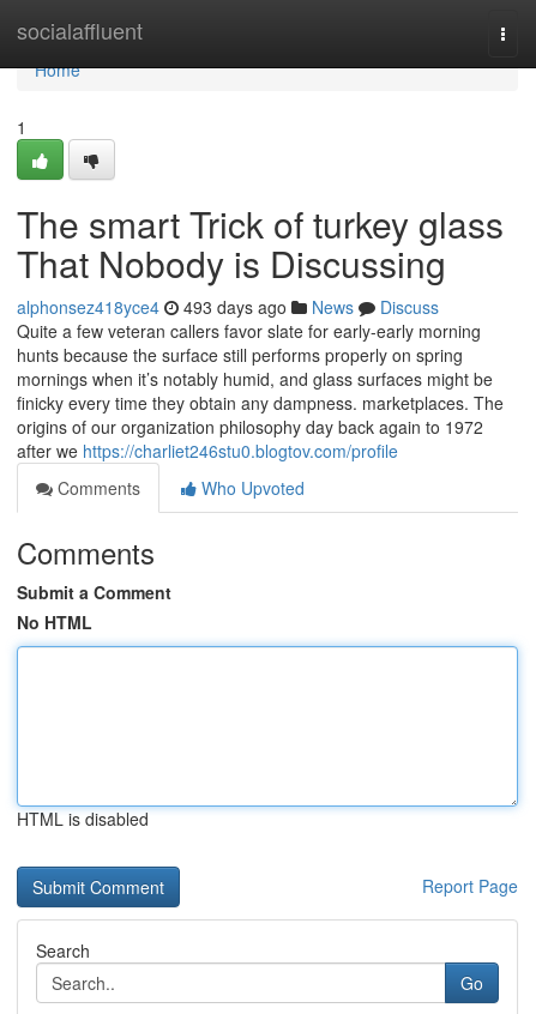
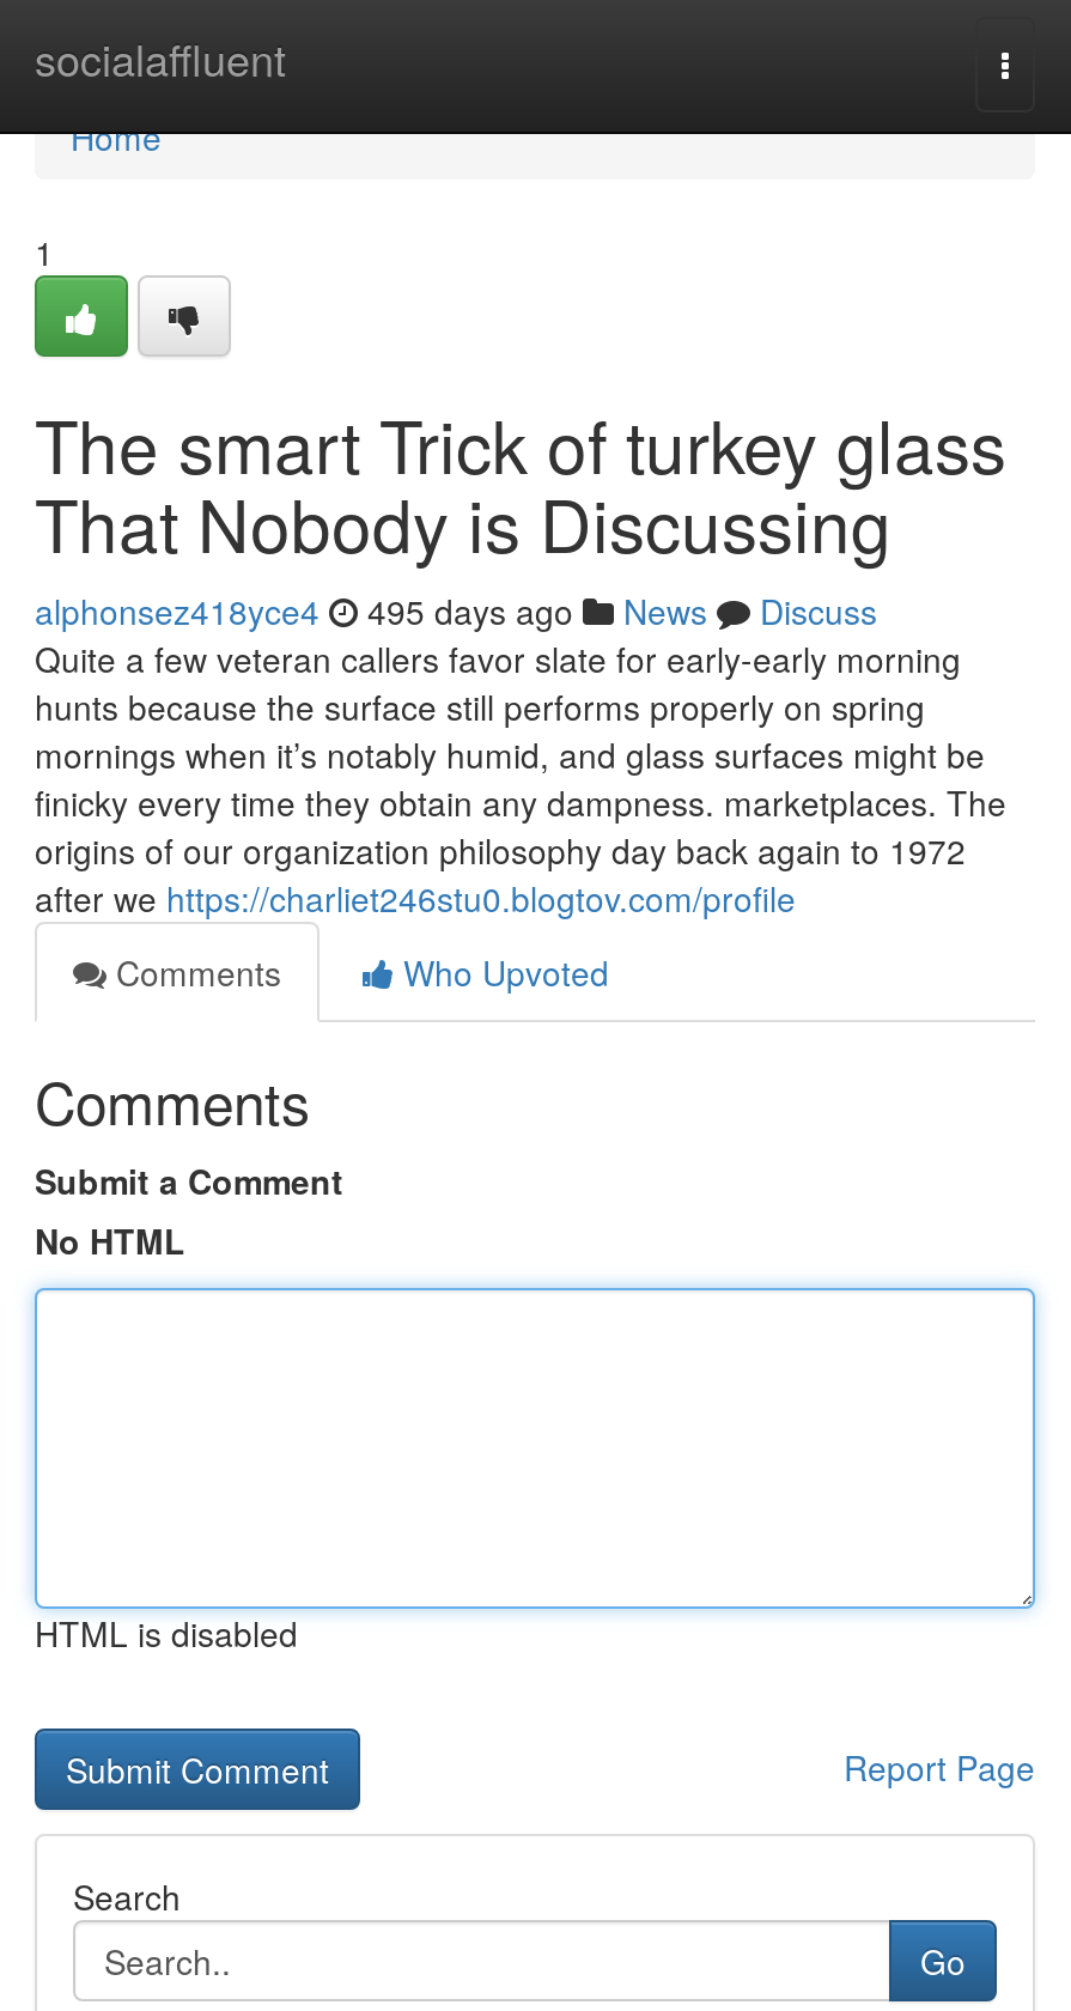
[17,295,439,319] alphonsez418yce4 493 days ago News Discuss -> [35,587,877,634] alphonsez418yce4 495 days ago News Discuss

